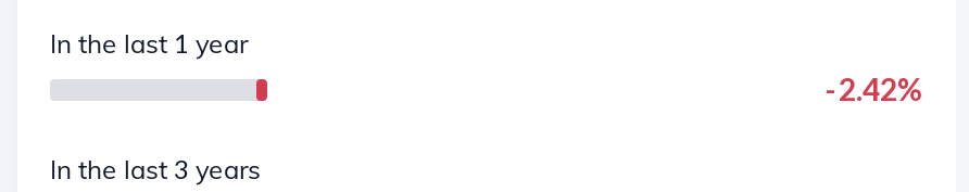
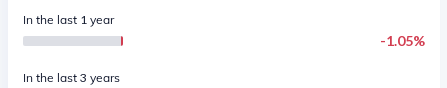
[839,71,923,110] 2.42% -> [386,32,425,50] 1.05%

